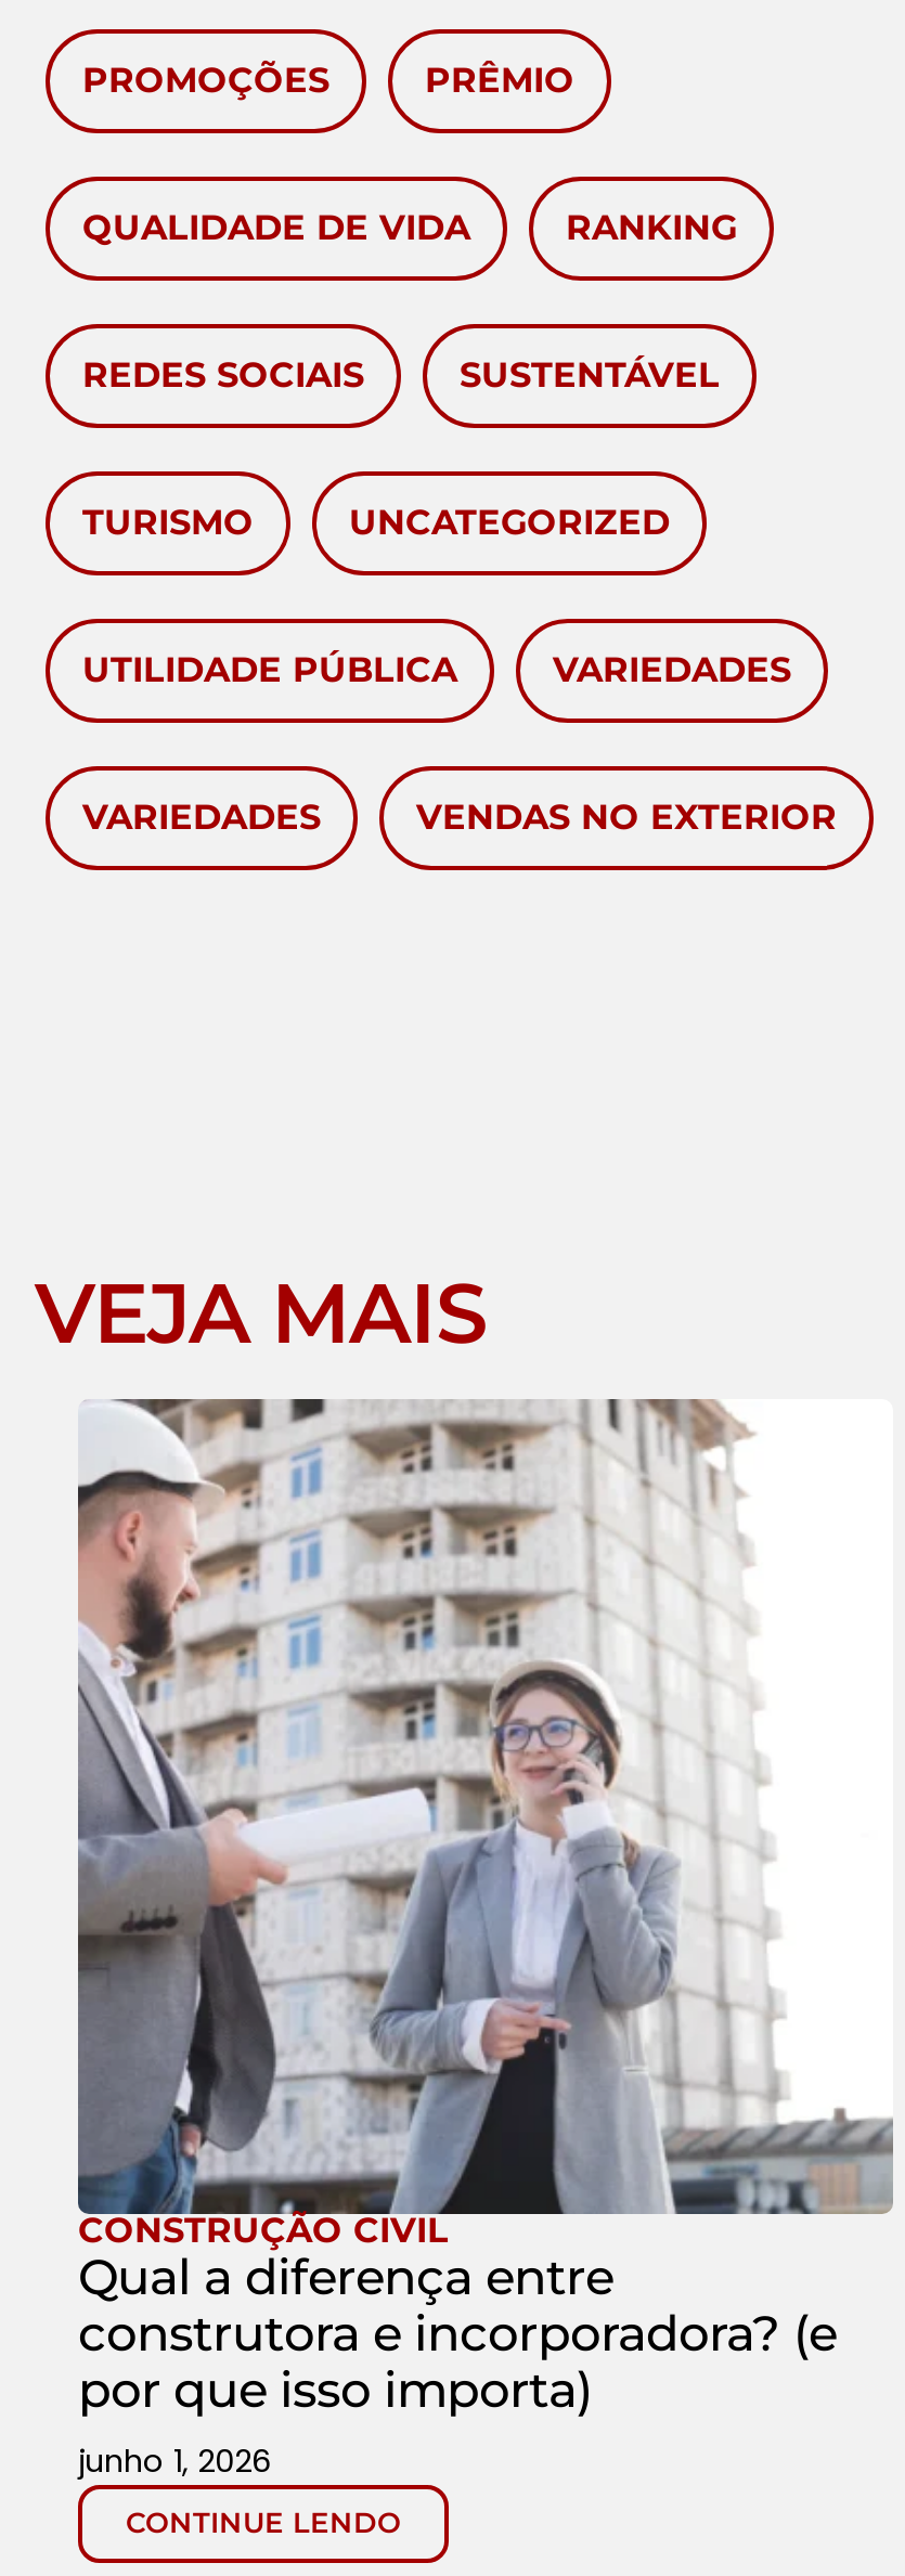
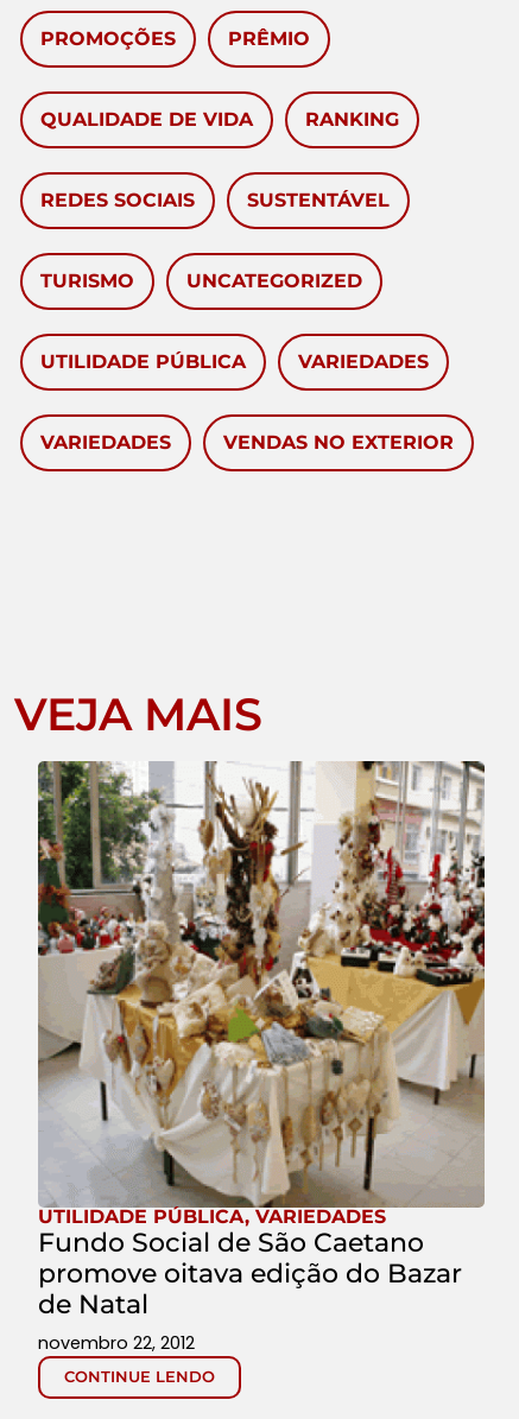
[76,1397,893,2419] [image] | CONSTRUÇÃO CIVIL | Qual a diferença entre | construtora e incorporadora? (e | por que isso importa) -> [37,760,486,1321] [image] | UTILIDADE PÚBLICA,VARIEDADES | Fundo Social de São Caetano | promove oitava edição do Bazar | de Natal
[78,2438,271,2482] junho 1, 2026 -> [38,1332,195,1355] novembro 22, 2012

